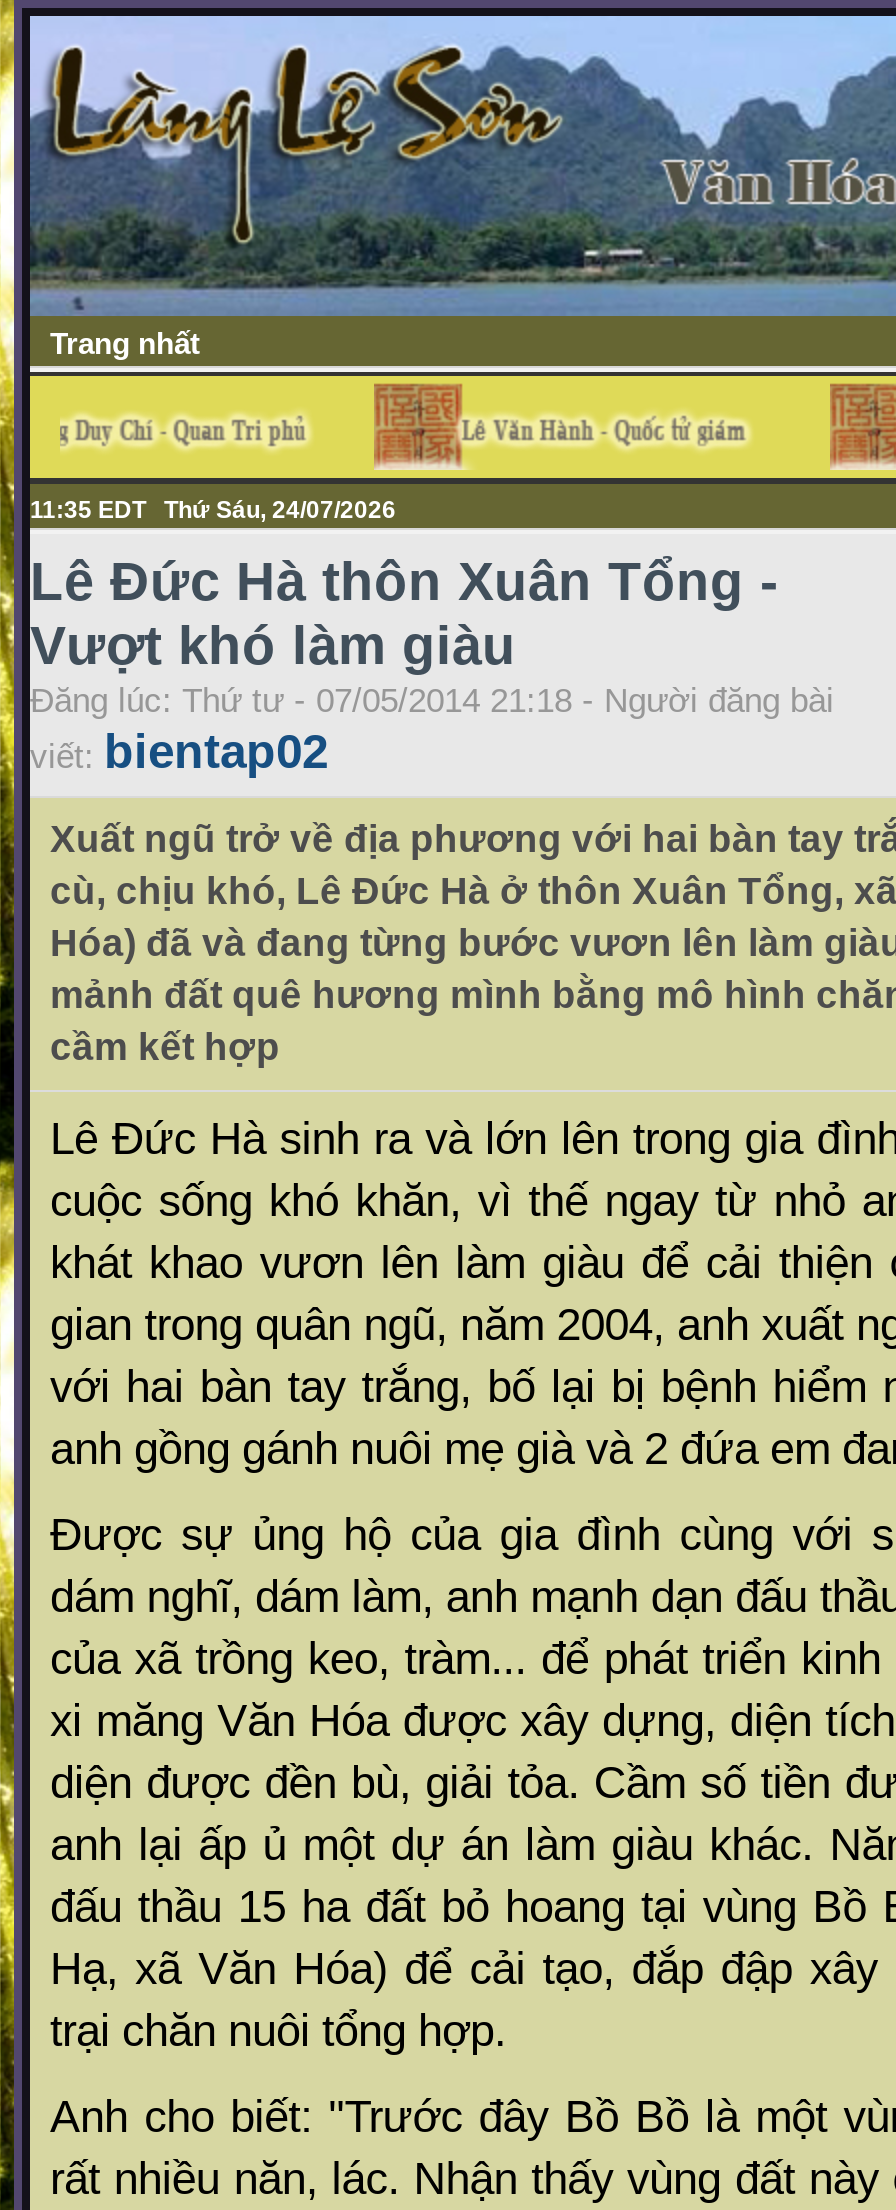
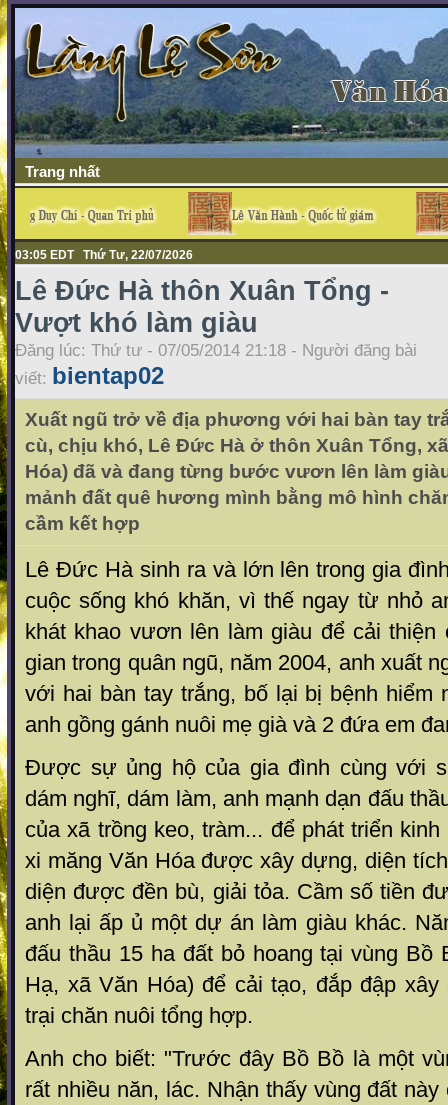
[30,496,396,524] 11:35 EDT Thứ Sáu, 24/07/2026 -> [15,248,193,262] 03:05 EDT Thứ Tư, 22/07/2026

